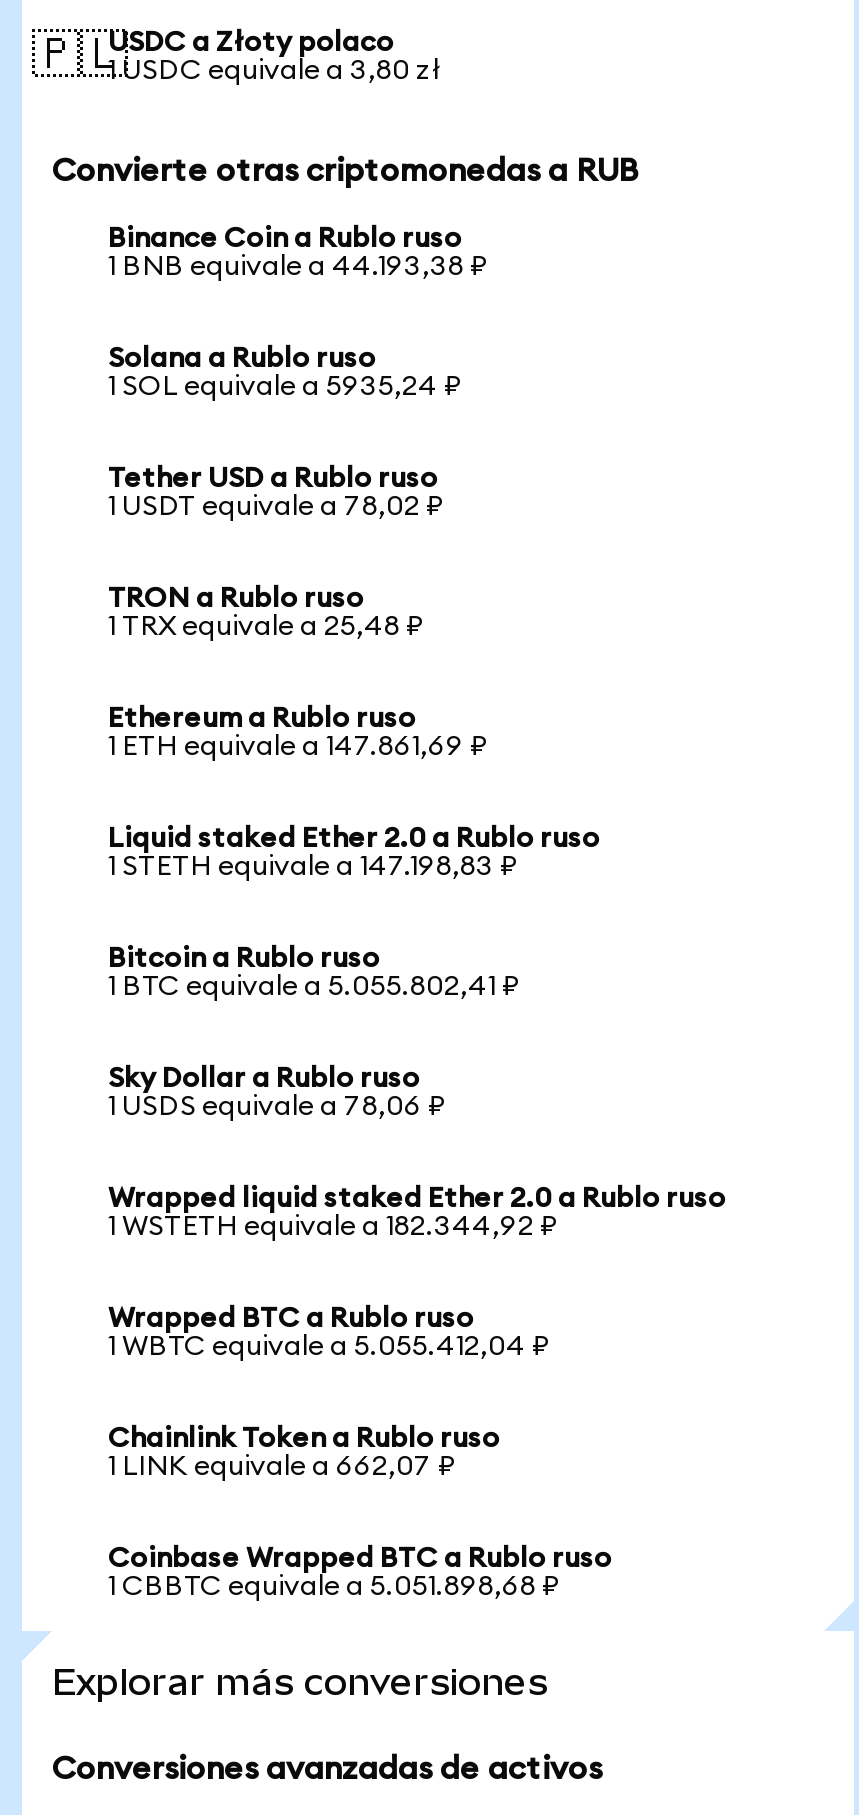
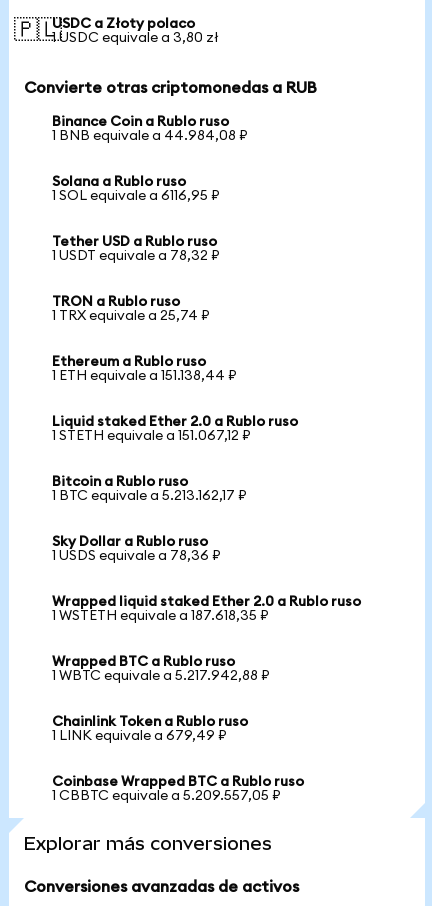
[108,253,488,281] 1 BNB equivale a 44.193,38 ₽ -> [52,129,248,143] 1 BNB equivale a 44.984,08 ₽
[108,373,462,401] 1 SOL equivale a 5935,24 ₽ -> [52,189,220,203] 1 SOL equivale a 6116,95 ₽
[108,493,444,521] 1 USDT equivale a 78,02 ₽ -> [52,249,220,263] 1 USDT equivale a 78,32 ₽
[108,613,424,641] 1 TRX equivale a 25,48 ₽ -> [52,309,210,323] 1 TRX equivale a 25,74 ₽
[108,733,488,761] 1 ETH equivale a 147.861,69 ₽ -> [52,369,237,383] 1 ETH equivale a 151.138,44 ₽
[108,853,518,881] 1 STETH equivale a 147.198,83 ₽ -> [52,429,251,443] 1 STETH equivale a 151.067,12 ₽
[108,973,520,1001] 1 BTC equivale a 5.055.802,41 ₽ -> [52,489,247,503] 1 BTC equivale a 5.213.162,17 ₽
[108,1093,446,1121] 1 USDS equivale a 78,06 ₽ -> [52,549,221,563] 1 USDS equivale a 78,36 ₽
[108,1213,558,1241] 1 WSTETH equivale a 182.344,92 ₽ -> [52,609,269,623] 1 WSTETH equivale a 187.618,35 ₽
[108,1333,550,1361] 1 WBTC equivale a 5.055.412,04 ₽ -> [52,669,270,683] 1 WBTC equivale a 5.217.942,88 ₽
[108,1453,456,1481] 1 LINK equivale a 662,07 ₽ -> [52,729,227,743] 1 LINK equivale a 679,49 ₽
[108,1573,560,1601] 1 CBBTC equivale a 5.051.898,68 ₽ -> [52,789,281,803] 1 CBBTC equivale a 5.209.557,05 ₽

